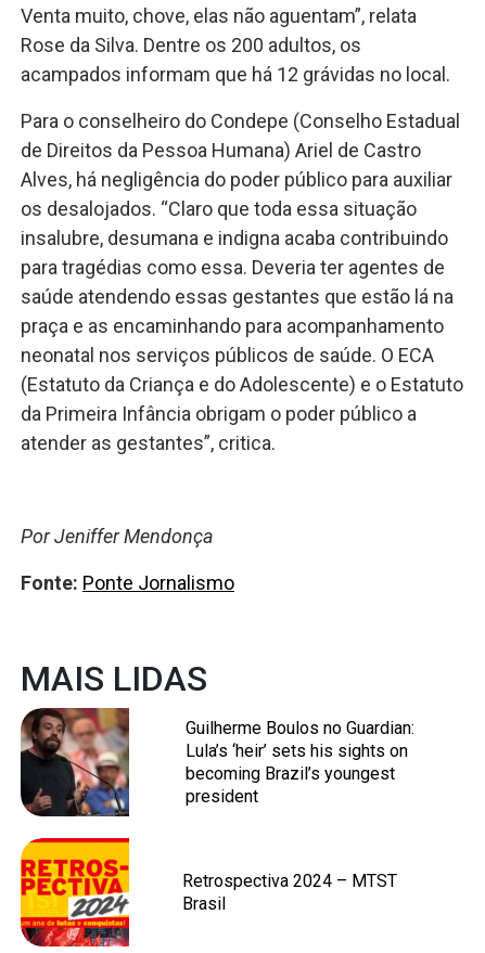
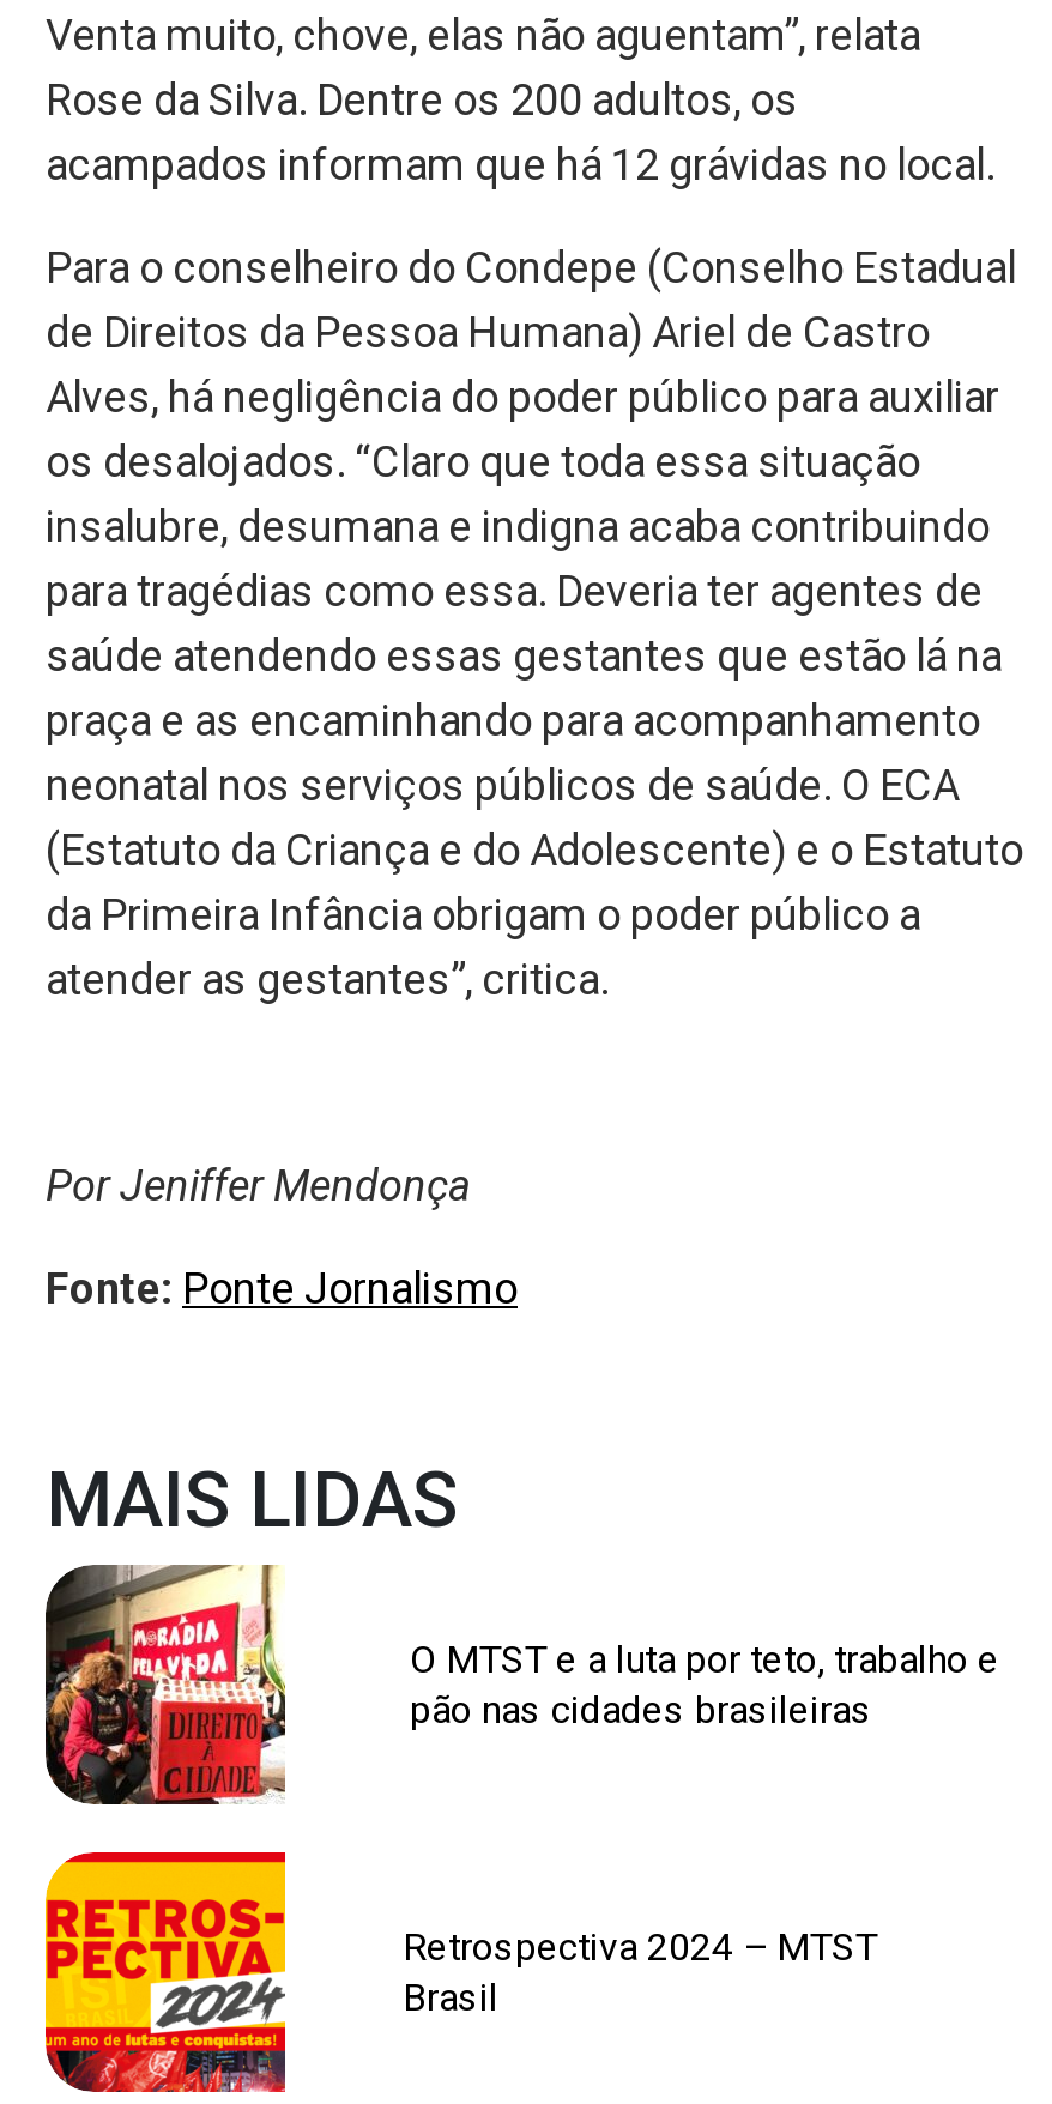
[20,707,130,817] [image] -> [43,1565,288,1807] [image]
[186,718,414,807] Guilherme Boulos no Guardian: | Lula’s ‘heir’ sets his sights on | becoming Brazil’s youngest | president -> [410,1637,999,1733] O MTST e a luta por teto, trabalho e | pão nas cidades brasileiras

